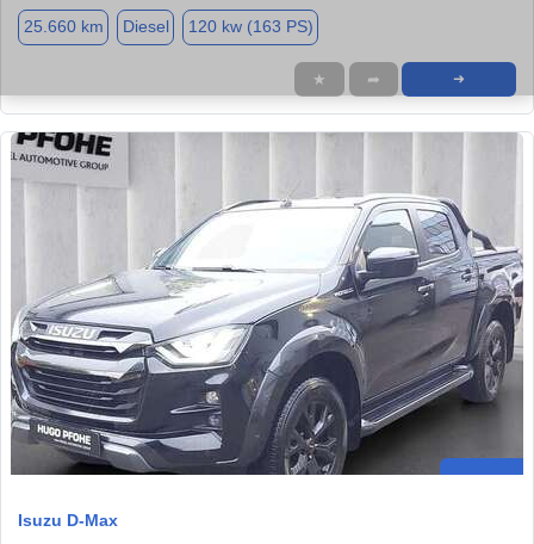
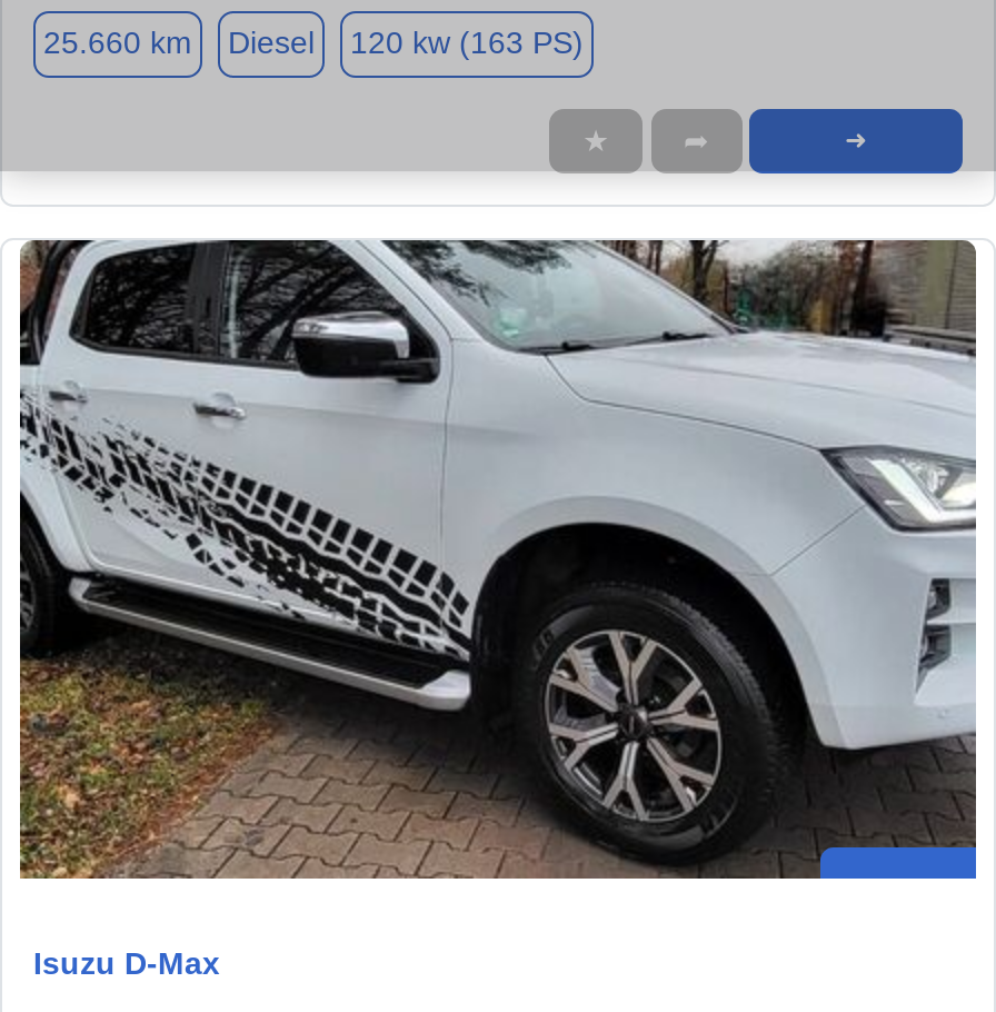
[11,131,524,476] [image] -> [18,238,978,881] [image]

